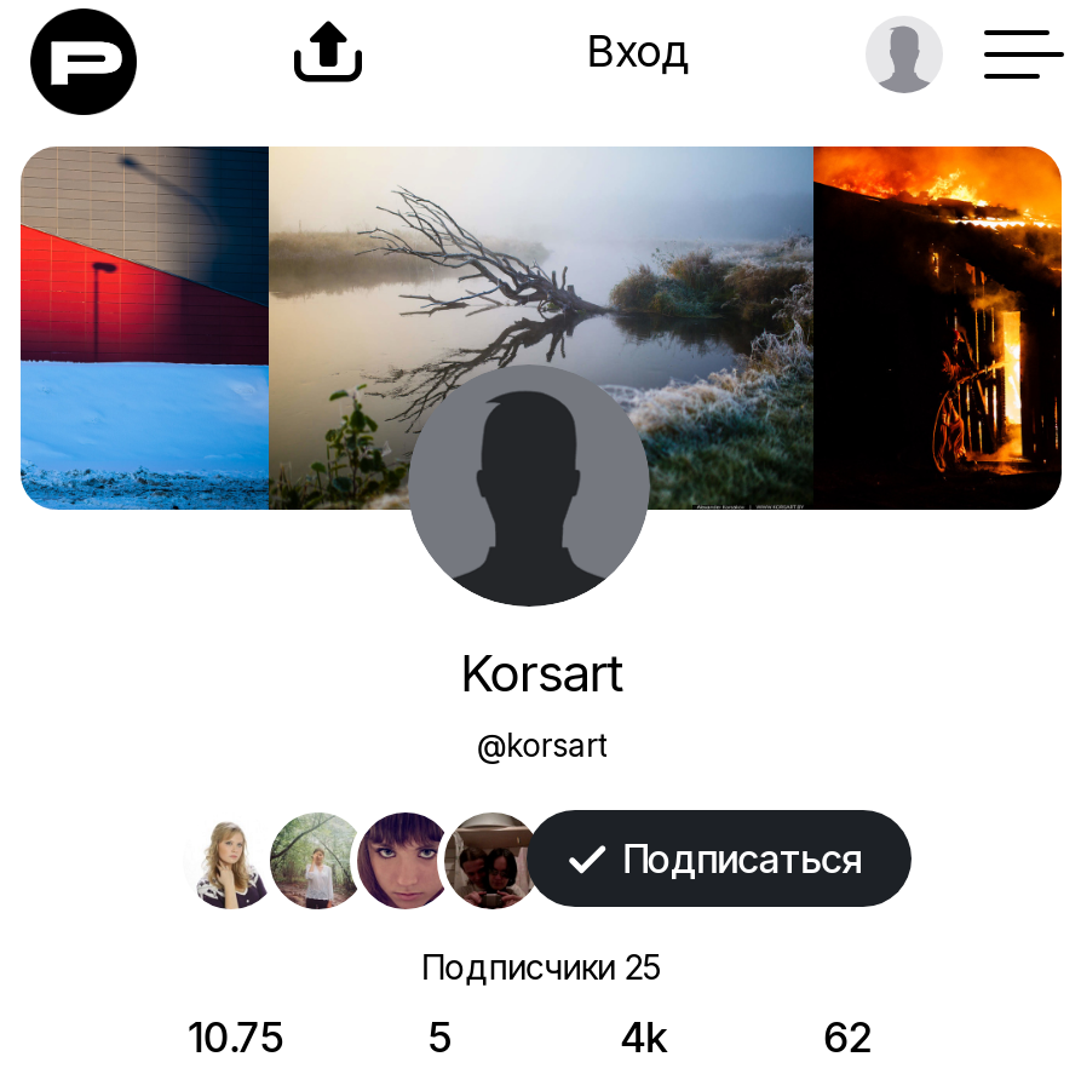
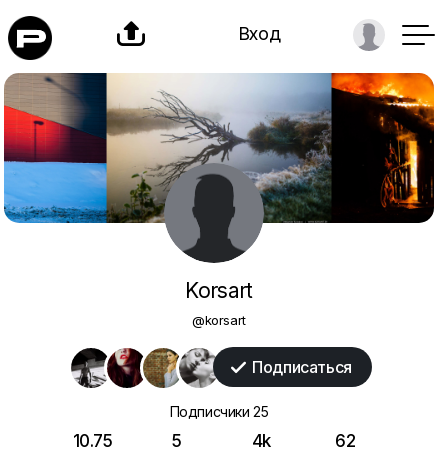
[183,812,531,909] [image] -> [70,347,215,388] [image]

